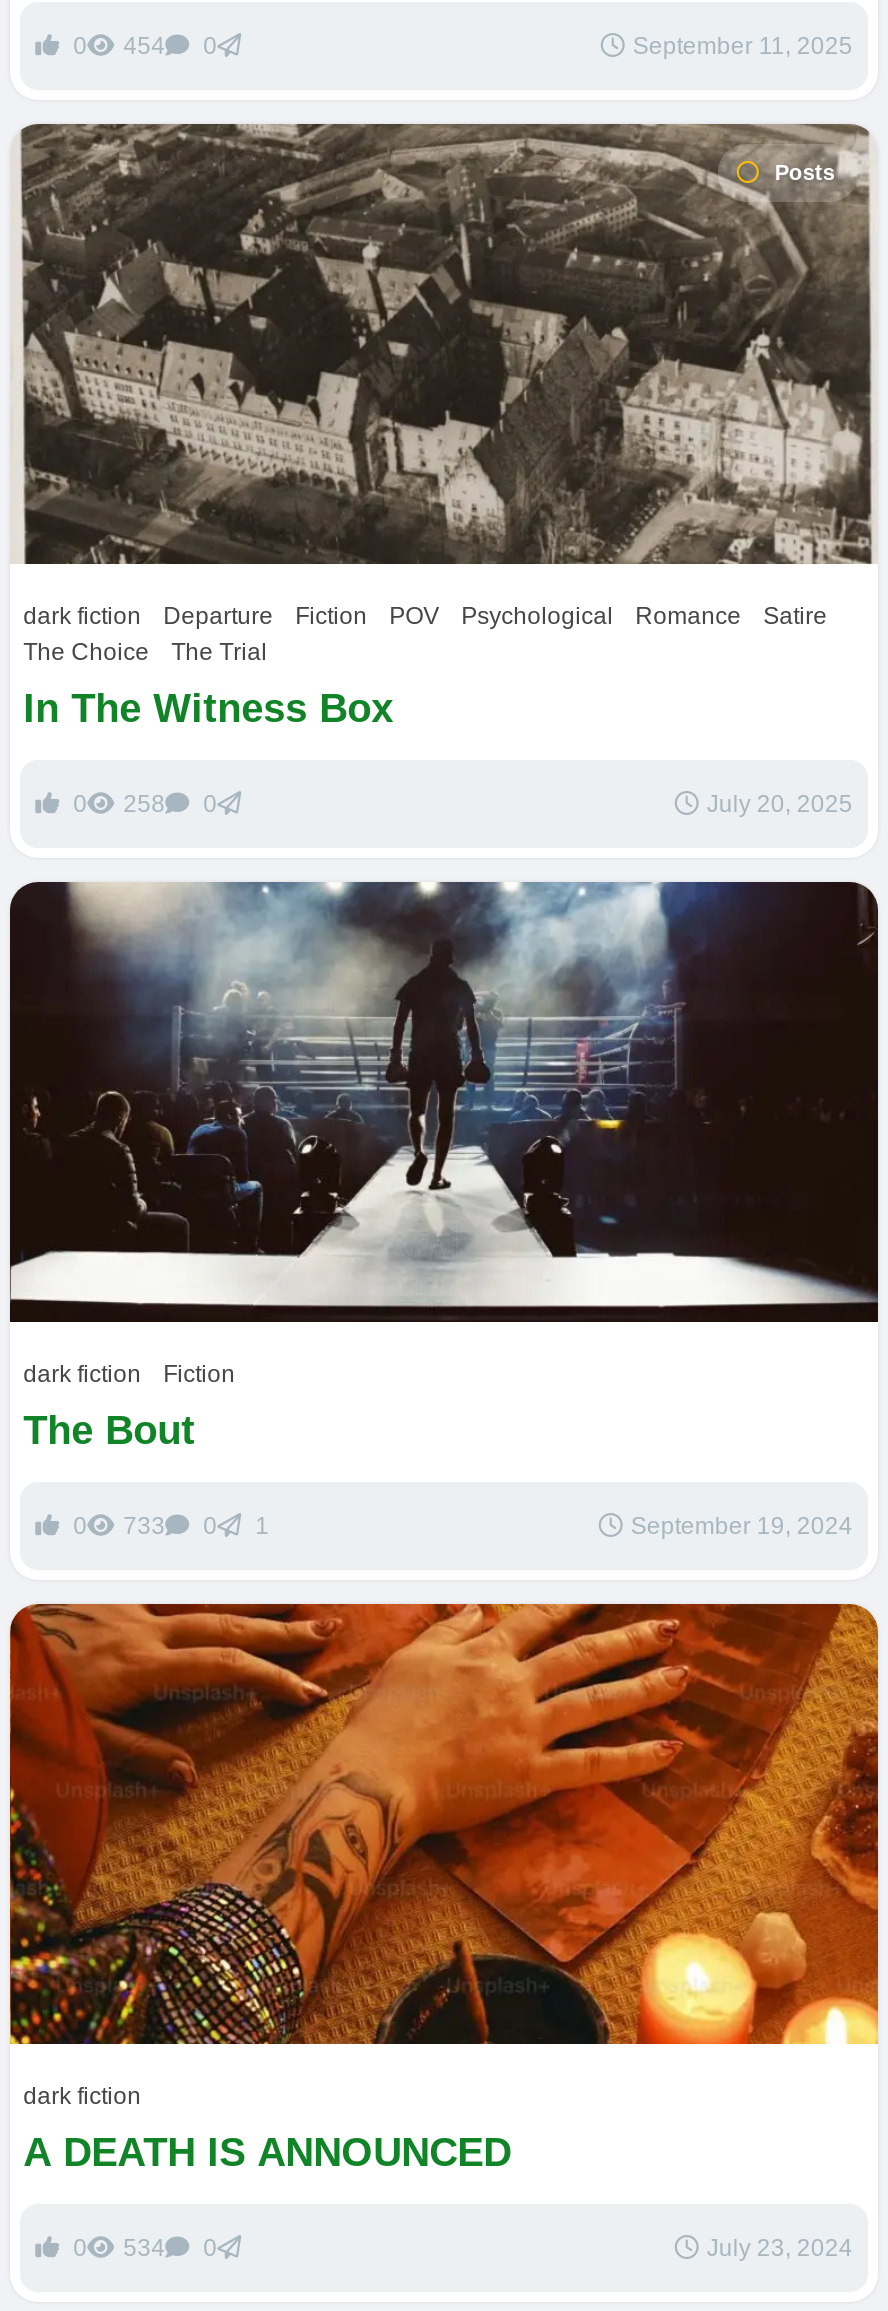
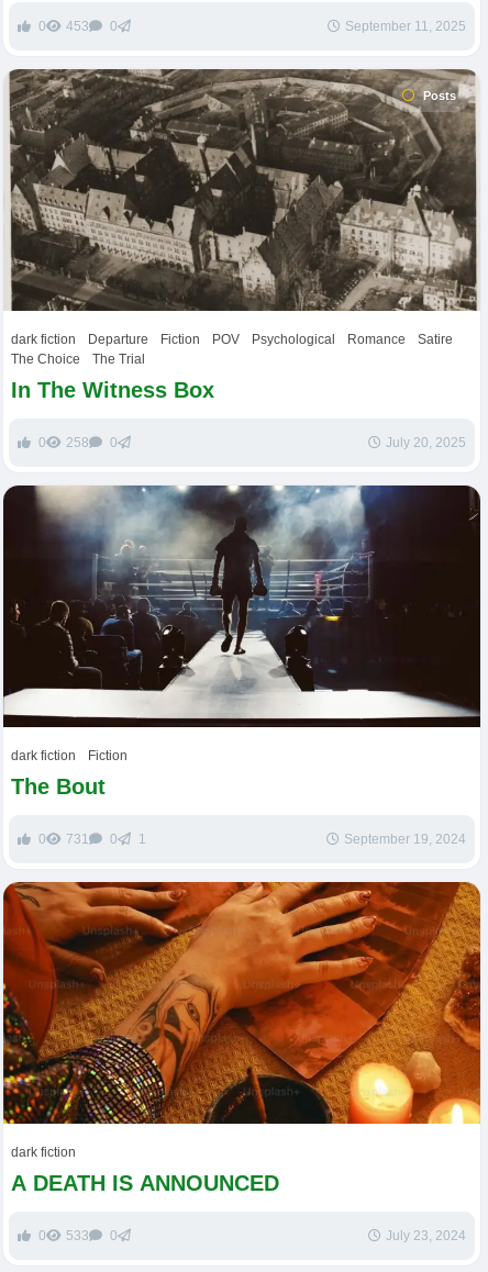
[67,32,217,60] 0 454 0 -> [35,19,117,34] 0 453 0
[67,1512,269,1540] 0 733 0 1 -> [35,832,146,847] 0 731 0 1
[67,2234,217,2262] 0 534 0 -> [35,1228,117,1243] 0 533 0

